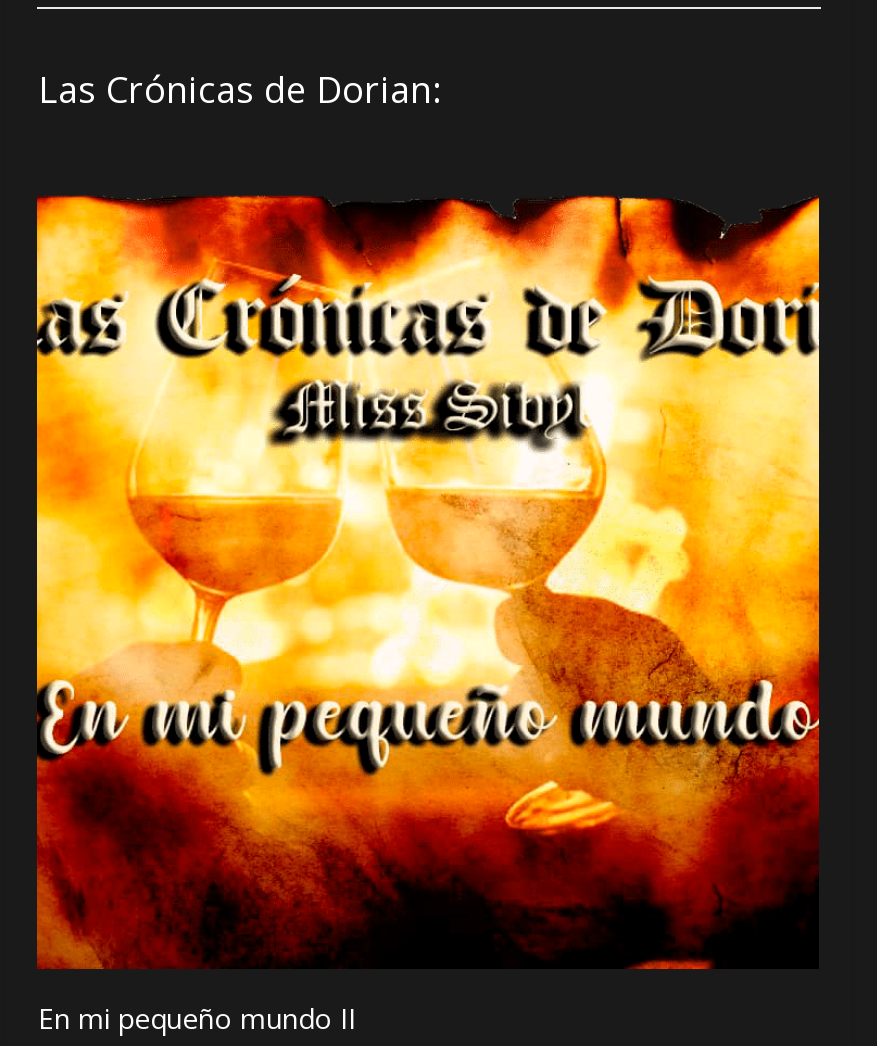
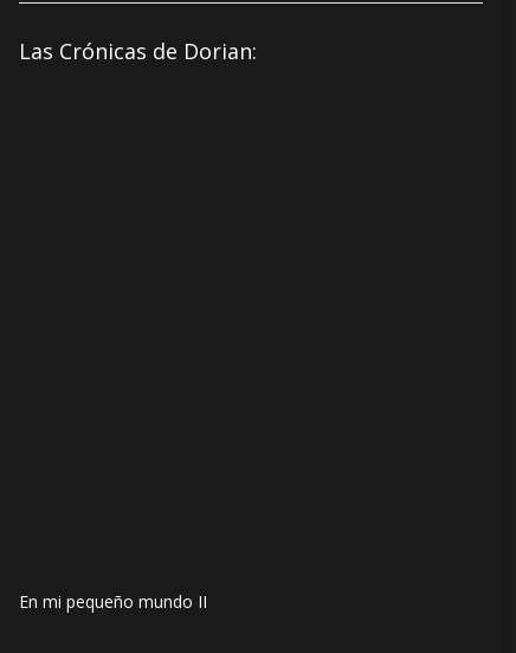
[35,193,821,971] [image] -> none

